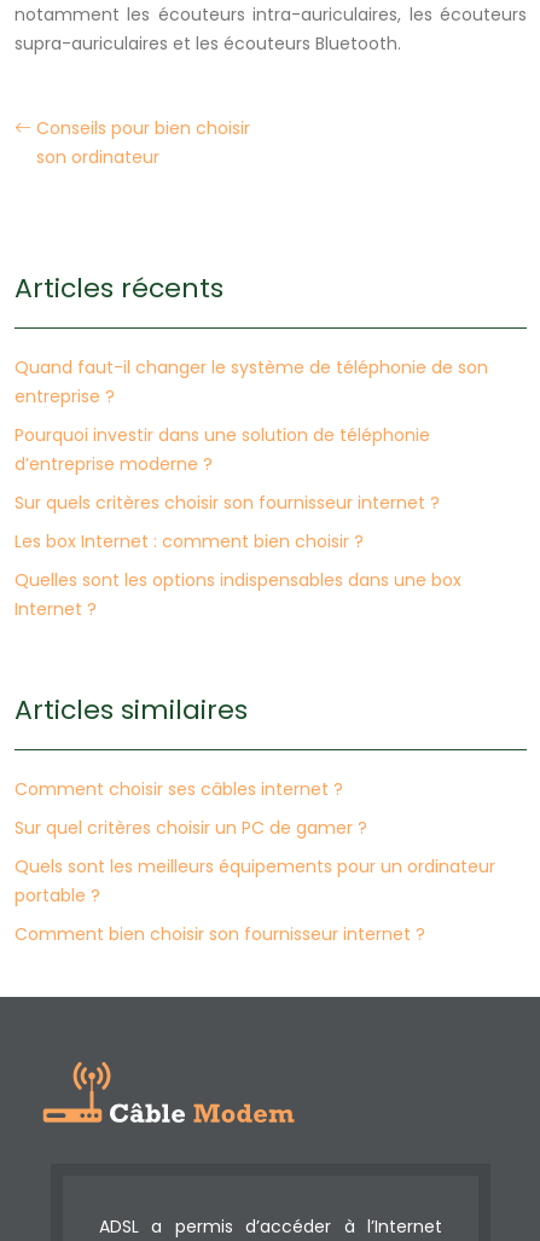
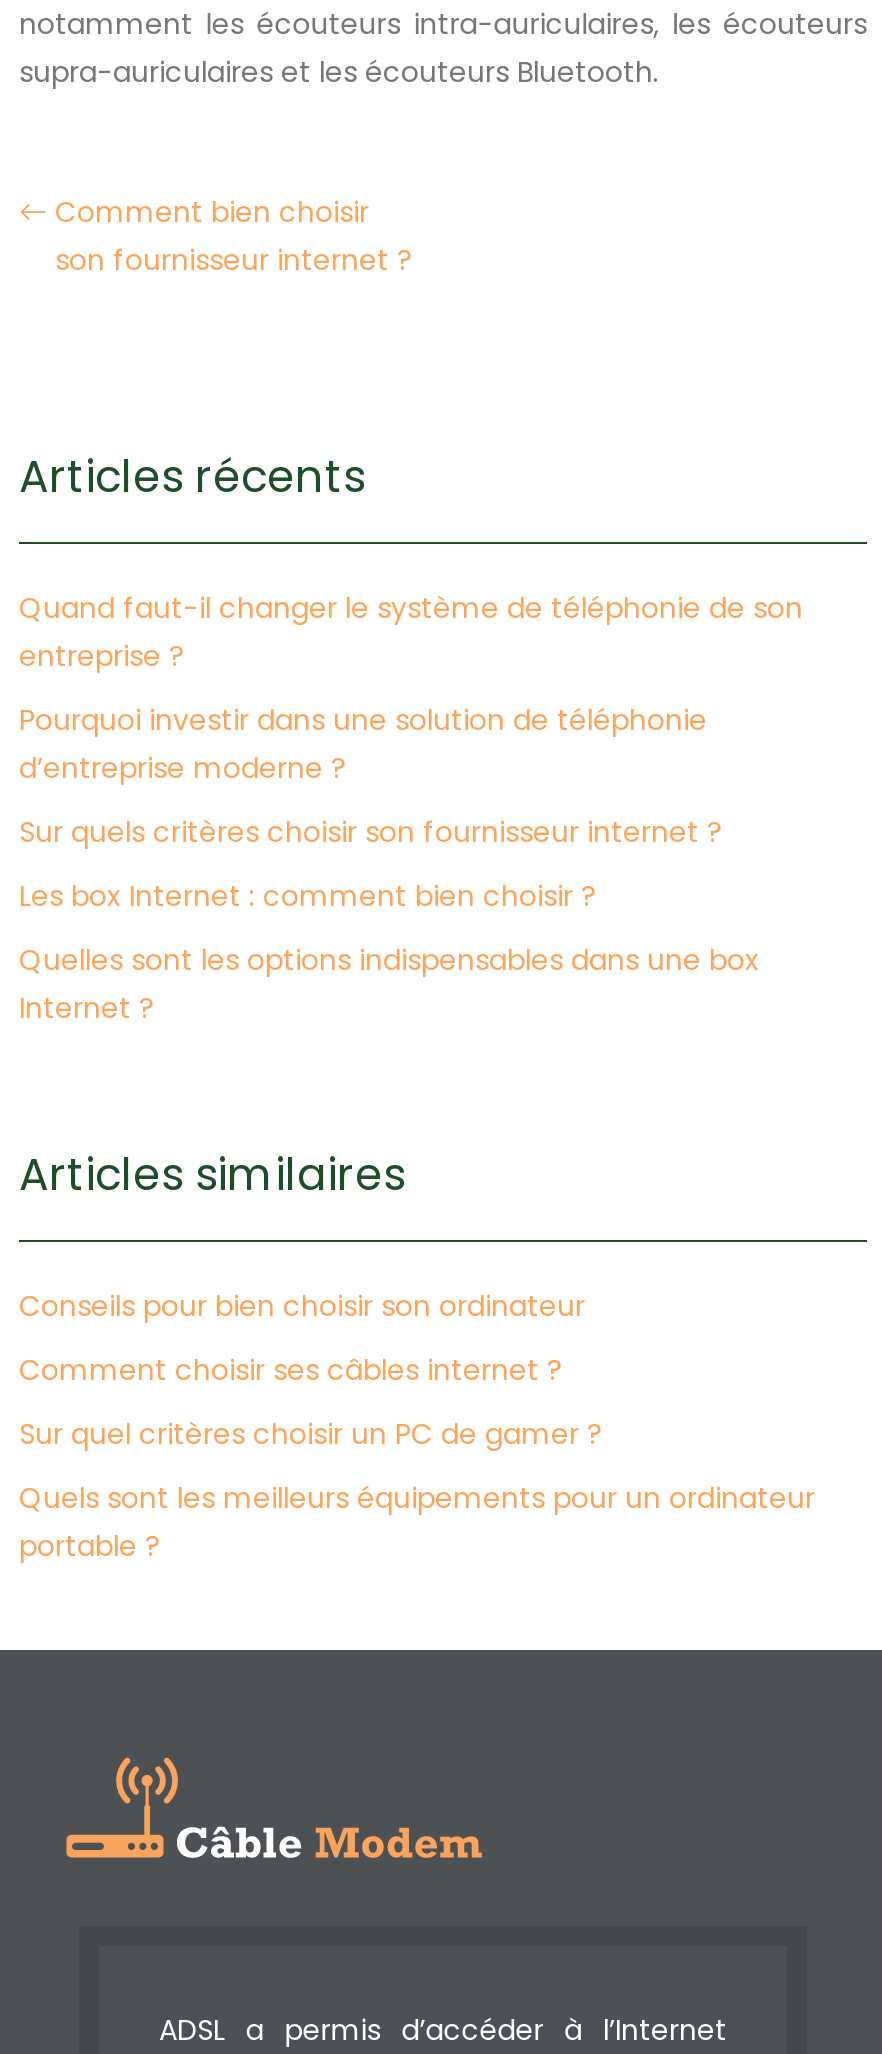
[36,116,250,169] Conseils pour bien choisir | son ordinateur -> [55,192,413,280] Comment bien choisir | son fournisseur internet ?
none -> [19,1286,585,1326] Conseils pour bien choisir son ordinateur
moved [14,777,495,907] -> [19,1350,815,1566]: Comment choisir ses câbles internet ? | Sur quel critères choisir un PC de gamer ? | Quels sont les meilleurs équipements pour un ordinateur | portable ?
[14,922,425,946] Comment bien choisir son fournisseur internet ? -> none

